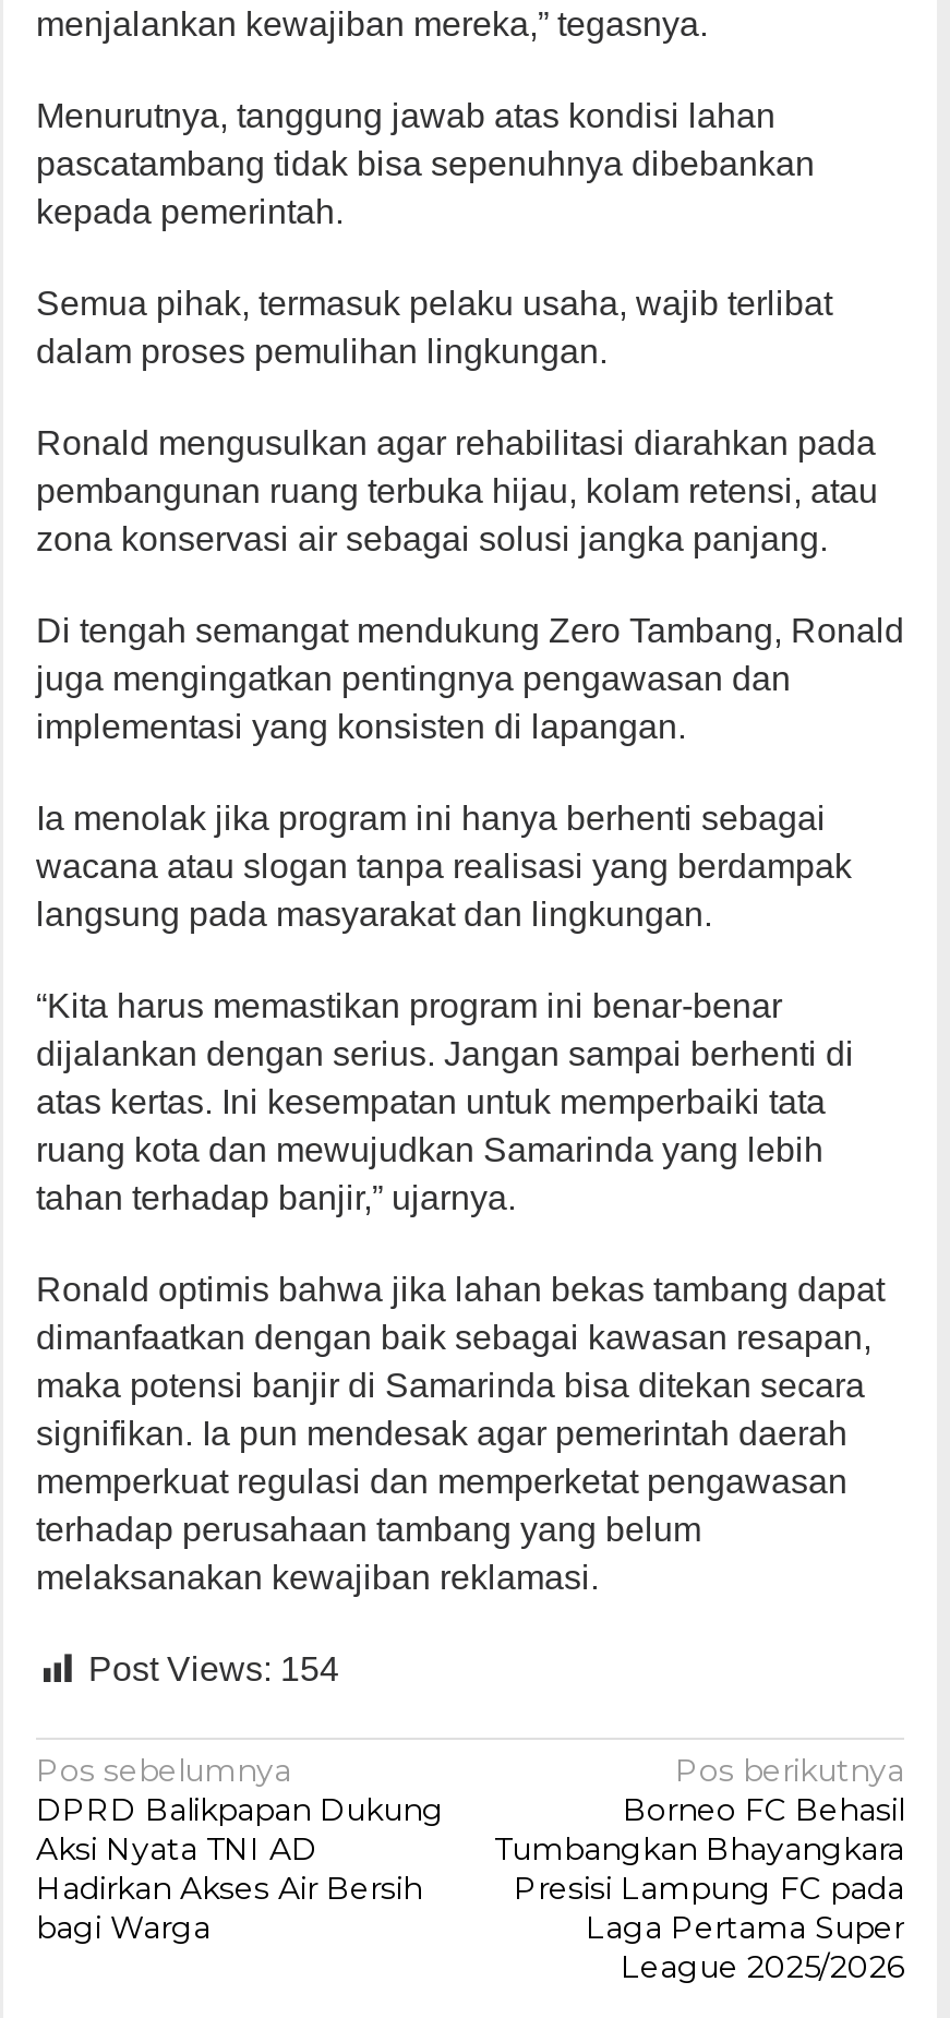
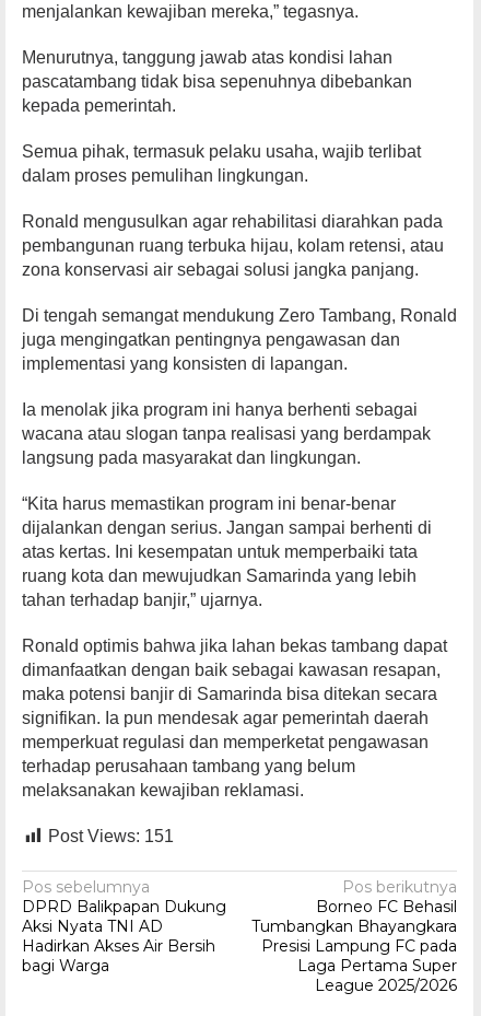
[88,1650,339,1687] Post Views: 154 -> [48,827,174,846] Post Views: 151

